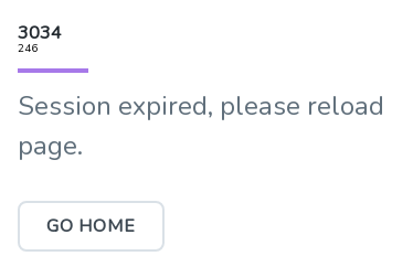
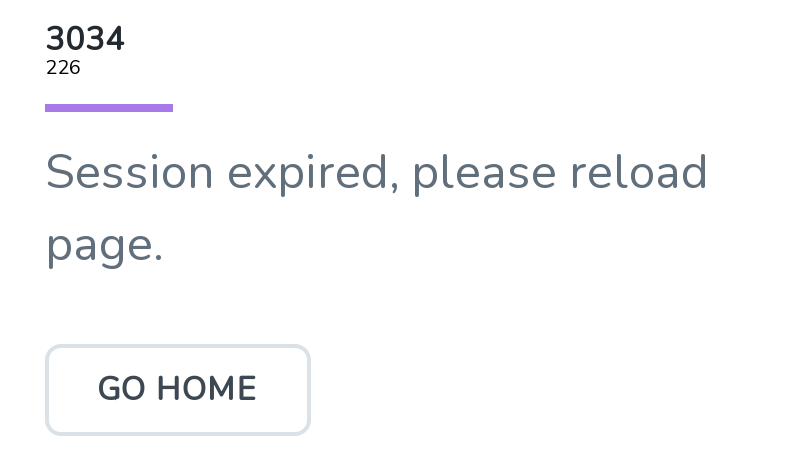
[18,41,38,56] 246 -> [45,54,81,82] 226

